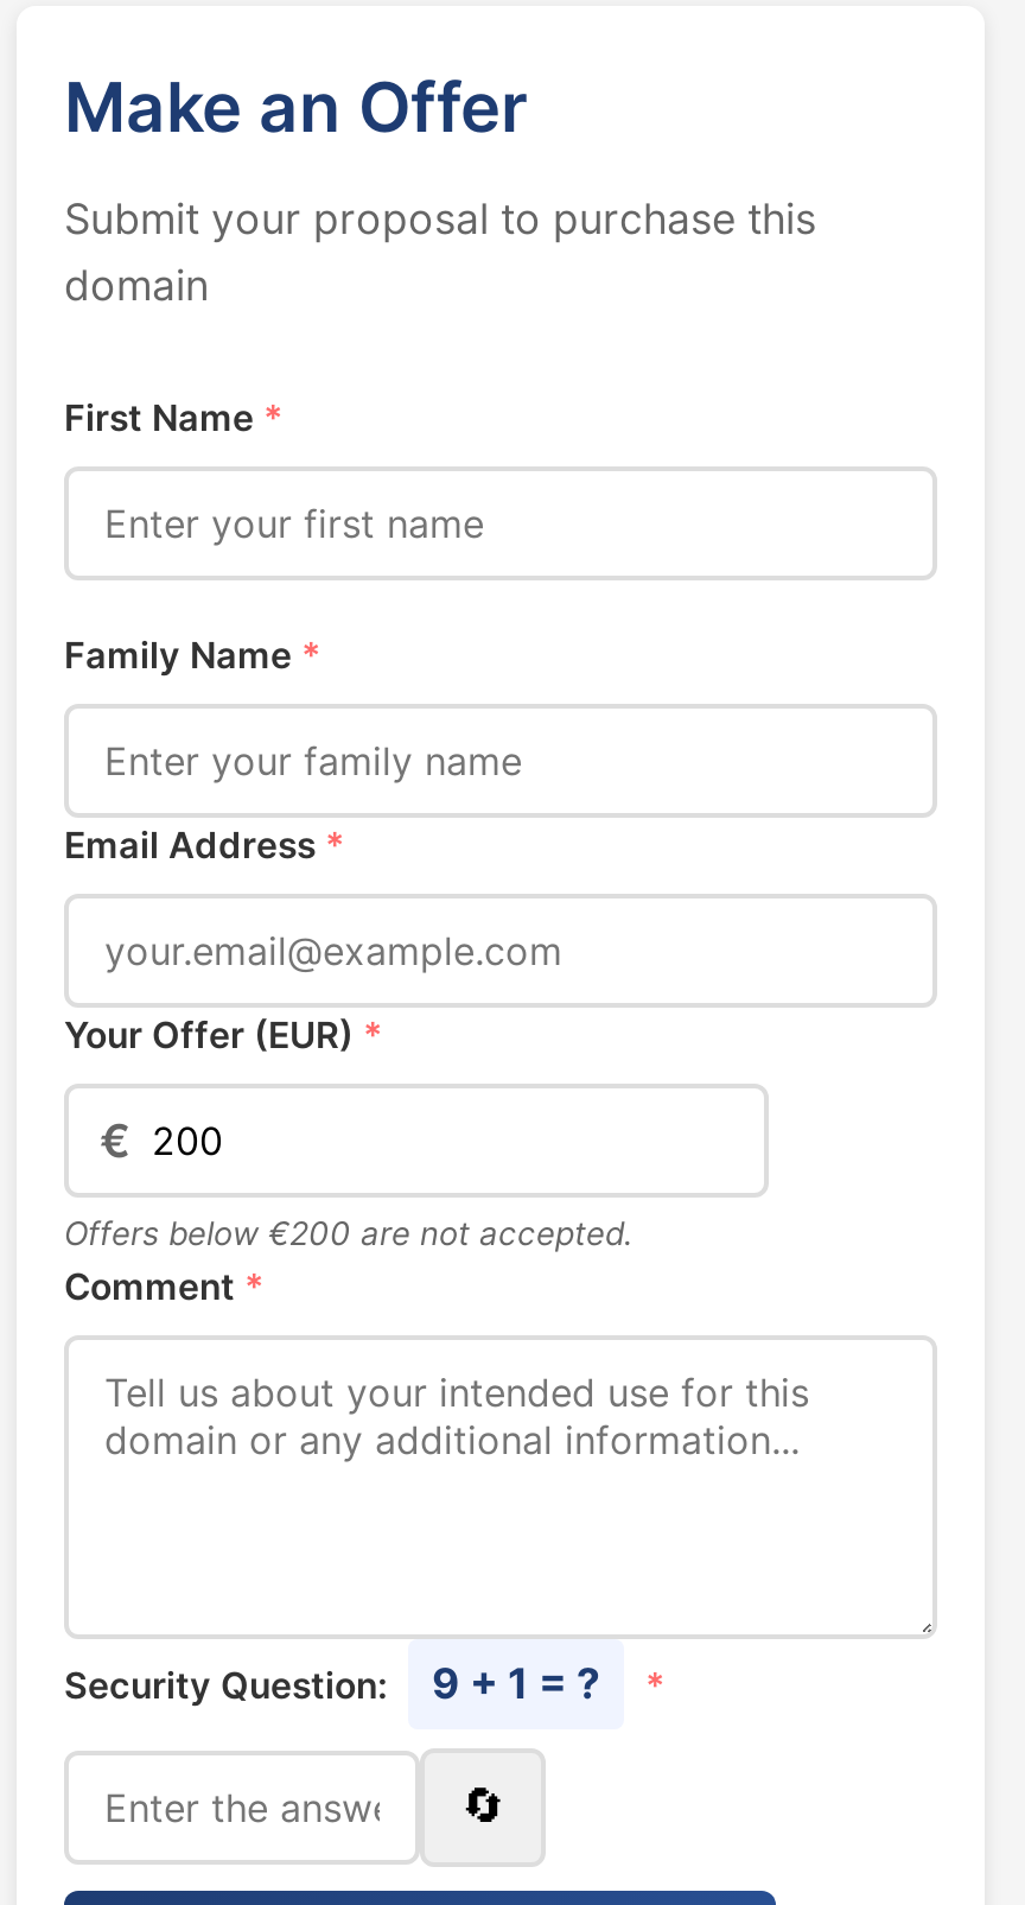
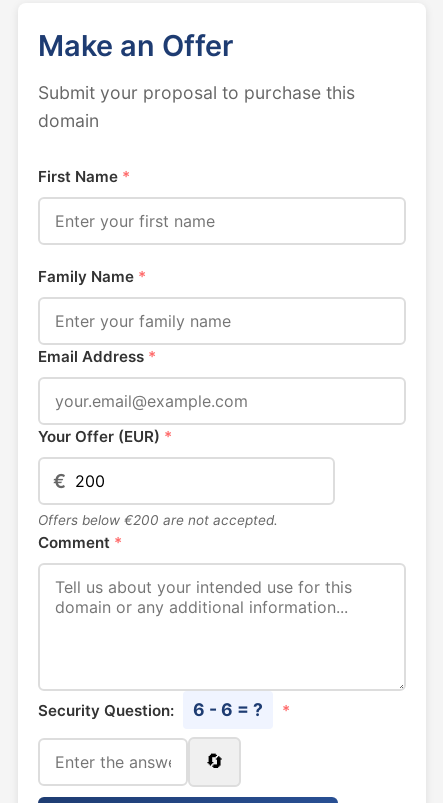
[432,1658,600,1708] 9 + 1 = ? -> [193,699,263,720] 6 - 6 = ?

